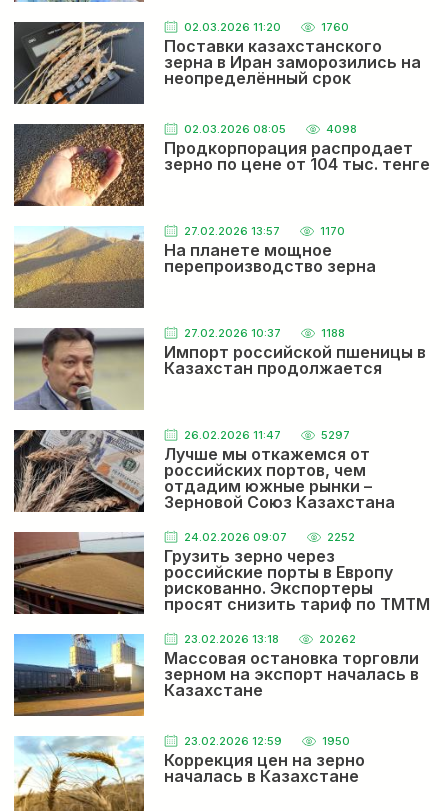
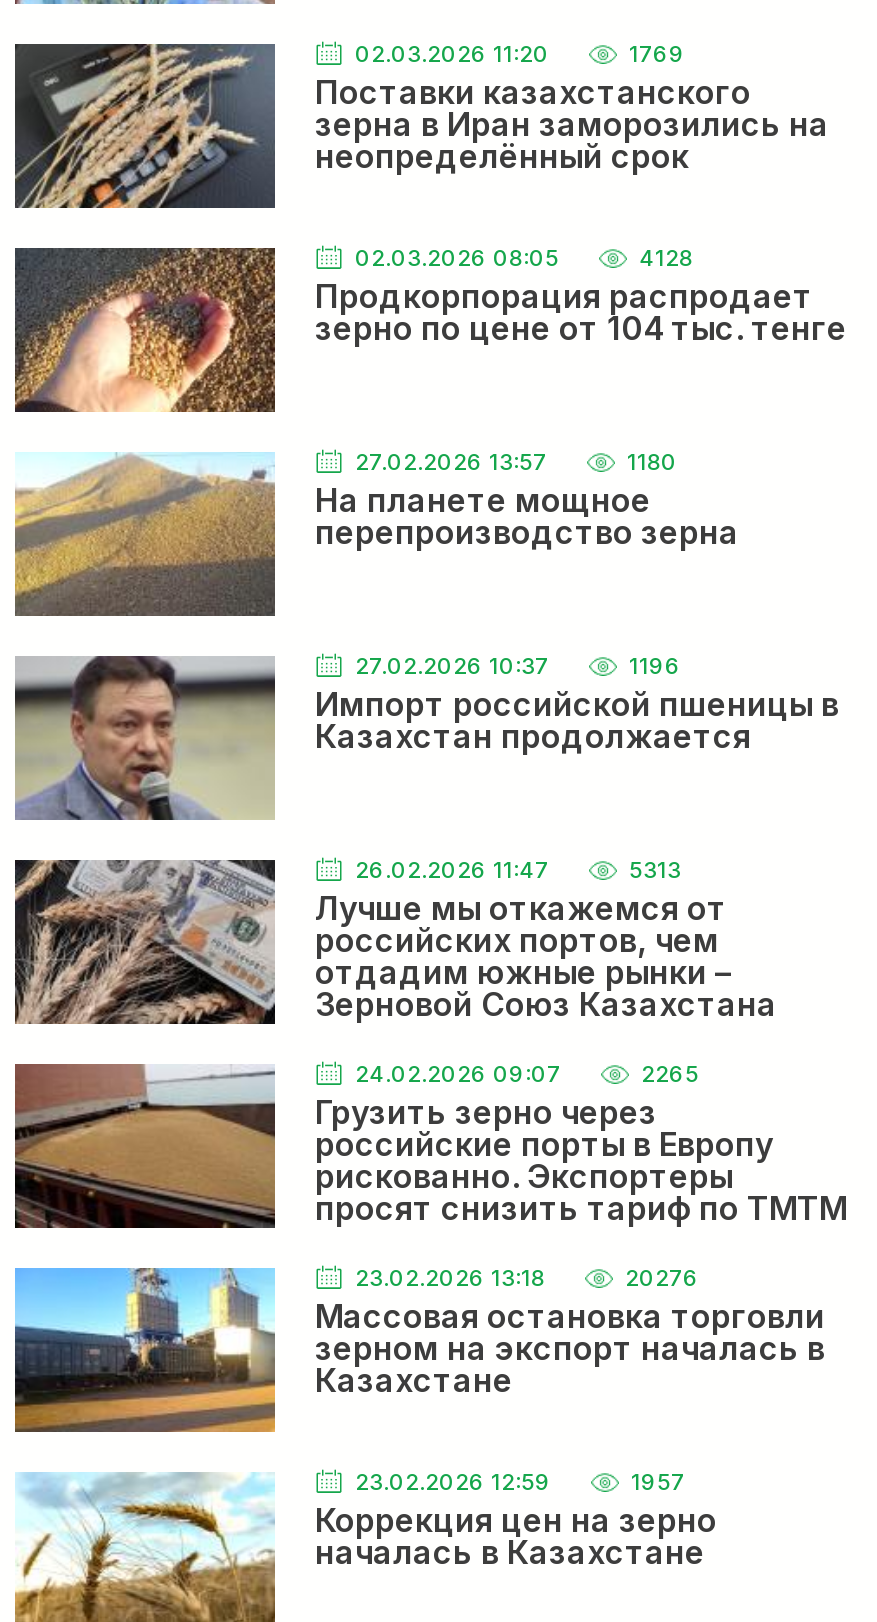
[321,20,349,34] 1760 -> [629,40,685,68] 1769
[326,122,357,136] 4098 -> [639,244,693,272] 4128
[320,224,345,238] 1170 -> [627,448,677,476] 1180
[321,326,345,340] 1188 -> [629,652,681,680] 1196
[321,428,350,442] 5297 -> [629,856,681,884] 5313
[327,530,355,544] 2252 -> [641,1060,699,1088] 2265
[319,632,356,646] 20262 -> [625,1264,699,1292] 20276
[322,734,350,748] 1950 -> [631,1468,685,1496] 1957

